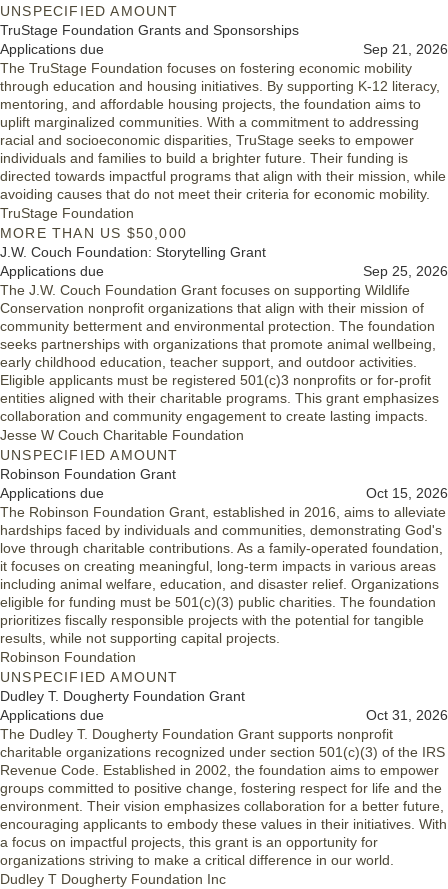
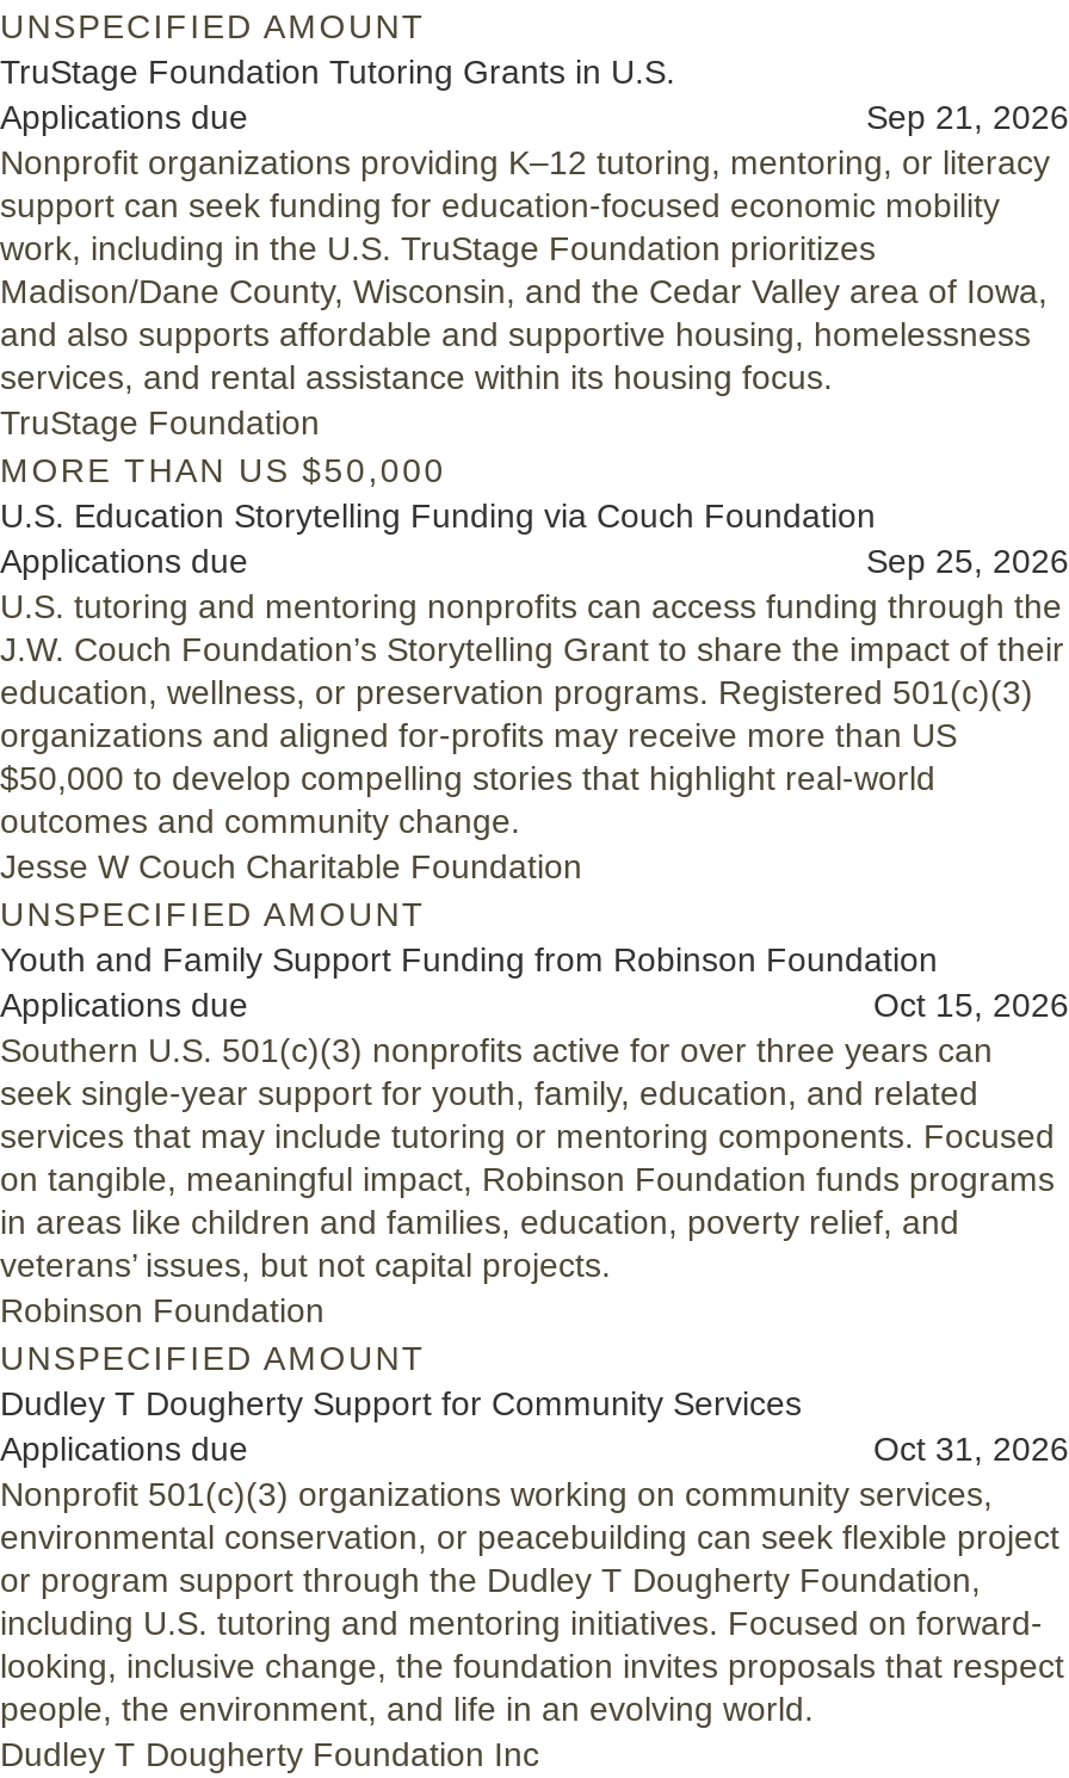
[0,22,299,38] TruStage Foundation Grants and Sponsorships -> [0,53,675,91] TruStage Foundation Tutoring Grants in U.S.
[0,60,446,202] The TruStage Foundation focuses on fostering economic mobility | through education and housing initiatives. By supporting K-12 literacy, | mentoring, and affordable housing projects, the foundation aims to | uplift marginalized communities. With a commitment to addressing | racial and socioeconomic disparities, TruStage seeks to empower | individuals and families to build a brighter future. Their funding is | directed towards impactful programs that align with their mission, while | avoiding causes that do not meet their criteria for economic mobility. -> [0,143,1050,396] Nonprofit organizations providing K–12 tutoring, mentoring, or literacy | support can seek funding for education-focused economic mobility | work, including in the U.S. TruStage Foundation prioritizes | Madison/Dane County, Wisconsin, and the Cedar Valley area of Iowa, | and also supports affordable and supportive housing, homelessness | services, and rental assistance within its housing focus.
[0,244,266,260] J.W. Couch Foundation: Storytelling Grant -> [0,496,876,535] U.S. Education Storytelling Funding via Couch Foundation
[0,282,439,424] The J.W. Couch Foundation Grant focuses on supporting Wildlife | Conservation nonprofit organizations that align with their mission of | community betterment and environmental protection. The foundation | seeks partnerships with organizations that promote animal wellbeing, | early childhood education, teacher support, and outdoor activities. | Eligible applicants must be registered 501(c)3 nonprofits or for-profit | entities aligned with their charitable programs. This grant emphasizes | collaboration and community engagement to create lasting impacts. -> [0,587,1064,840] U.S. tutoring and mentoring nonprofits can access funding through the | J.W. Couch Foundation’s Storytelling Grant to share the impact of their | education, wellness, or preservation programs. Registered 501(c)(3) | organizations and aligned for-profits may receive more than US | $50,000 to develop compelling stories that highlight real-world | outcomes and community change.
[0,466,176,482] Robinson Foundation Grant -> [0,940,938,978] Youth and Family Support Funding from Robinson Foundation
[0,504,446,646] The Robinson Foundation Grant, established in 2016, aims to alleviate | hardships faced by individuals and communities, demonstrating God's | love through charitable contributions. As a family-operated foundation, | it focuses on creating meaningful, long-term impacts in various areas | including animal welfare, education, and disaster relief. Organizations | eligible for funding must be 501(c)(3) public charities. The foundation | prioritizes fiscally responsible projects with the potential for tangible | results, while not supporting capital projects. -> [0,1031,1055,1284] Southern U.S. 501(c)(3) nonprofits active for over three years can | seek single-year support for youth, family, education, and related | services that may include tutoring or mentoring components. Focused | on tangible, meaningful impact, Robinson Foundation funds programs | in areas like children and families, education, poverty relief, and | veterans’ issues, but not capital projects.
[0,688,245,704] Dudley T. Dougherty Foundation Grant -> [0,1384,802,1422] Dudley T Dougherty Support for Community Services
[0,726,447,868] The Dudley T. Dougherty Foundation Grant supports nonprofit | charitable organizations recognized under section 501(c)(3) of the IRS | Revenue Code. Established in 2002, the foundation aims to empower | groups committed to positive change, fostering respect for life and the | environment. Their vision emphasizes collaboration for a better future, | encouraging applicants to embody these values in their initiatives. With | a focus on impactful projects, this grant is an opportunity for | organizations striving to make a critical difference in our world. -> [0,1475,1064,1728] Nonprofit 501(c)(3) organizations working on community services, | environmental conservation, or peacebuilding can seek flexible project | or program support through the Dudley T Dougherty Foundation, | including U.S. tutoring and mentoring initiatives. Focused on forward- | looking, inclusive change, the foundation invites proposals that respect | people, the environment, and life in an evolving world.

